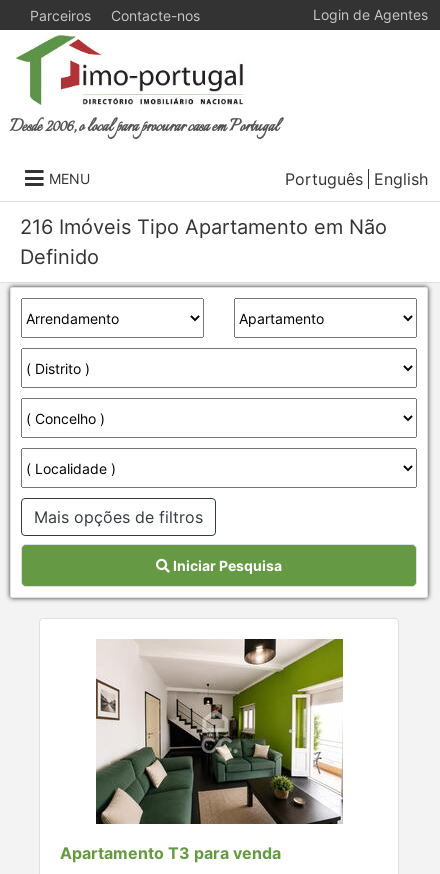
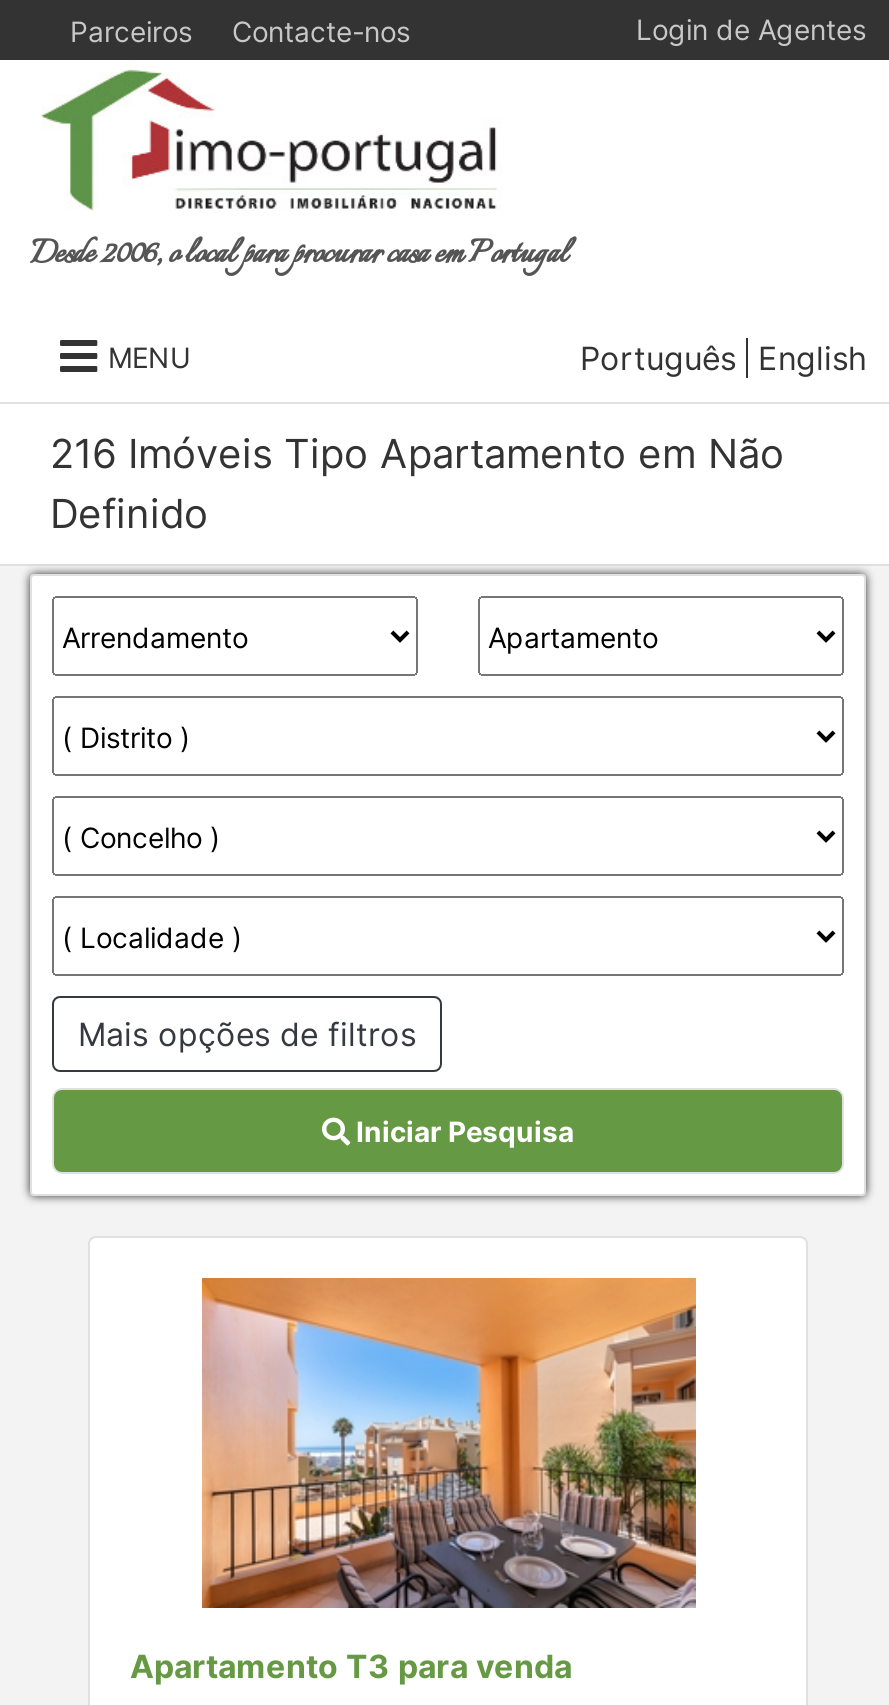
[95,638,344,825] [image] -> [200,1276,698,1610] [image]

